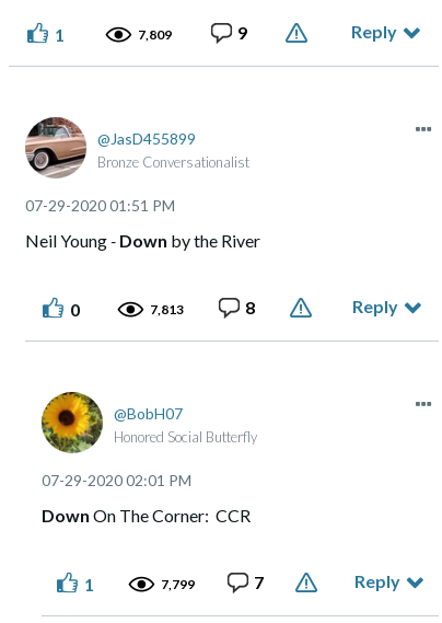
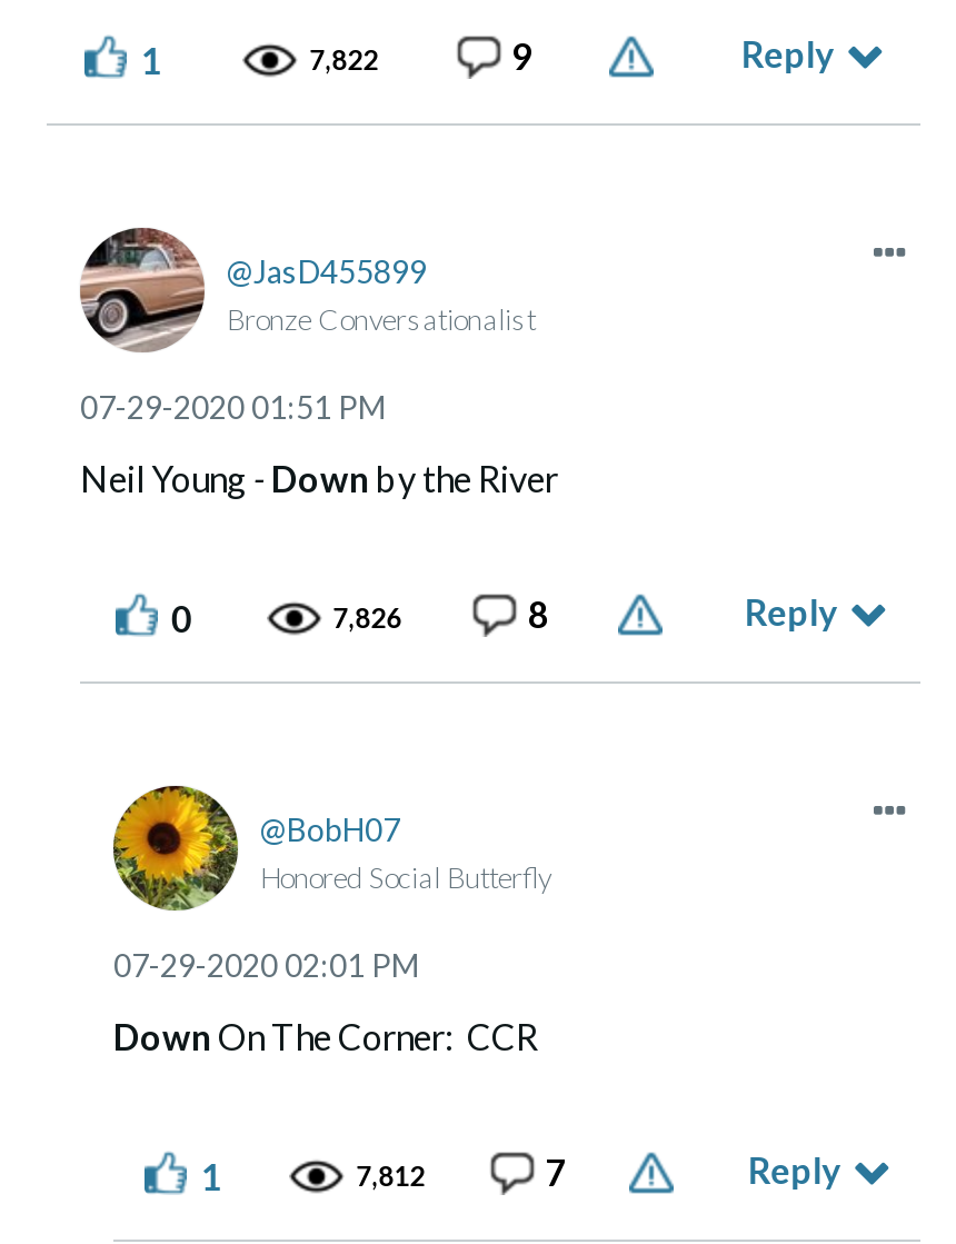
[138,26,172,42] 7,809 -> [309,43,378,76] 7,822
[150,301,183,317] 7,813 -> [333,601,402,634] 7,826
[161,576,195,592] 7,799 -> [356,1159,425,1192] 7,812

